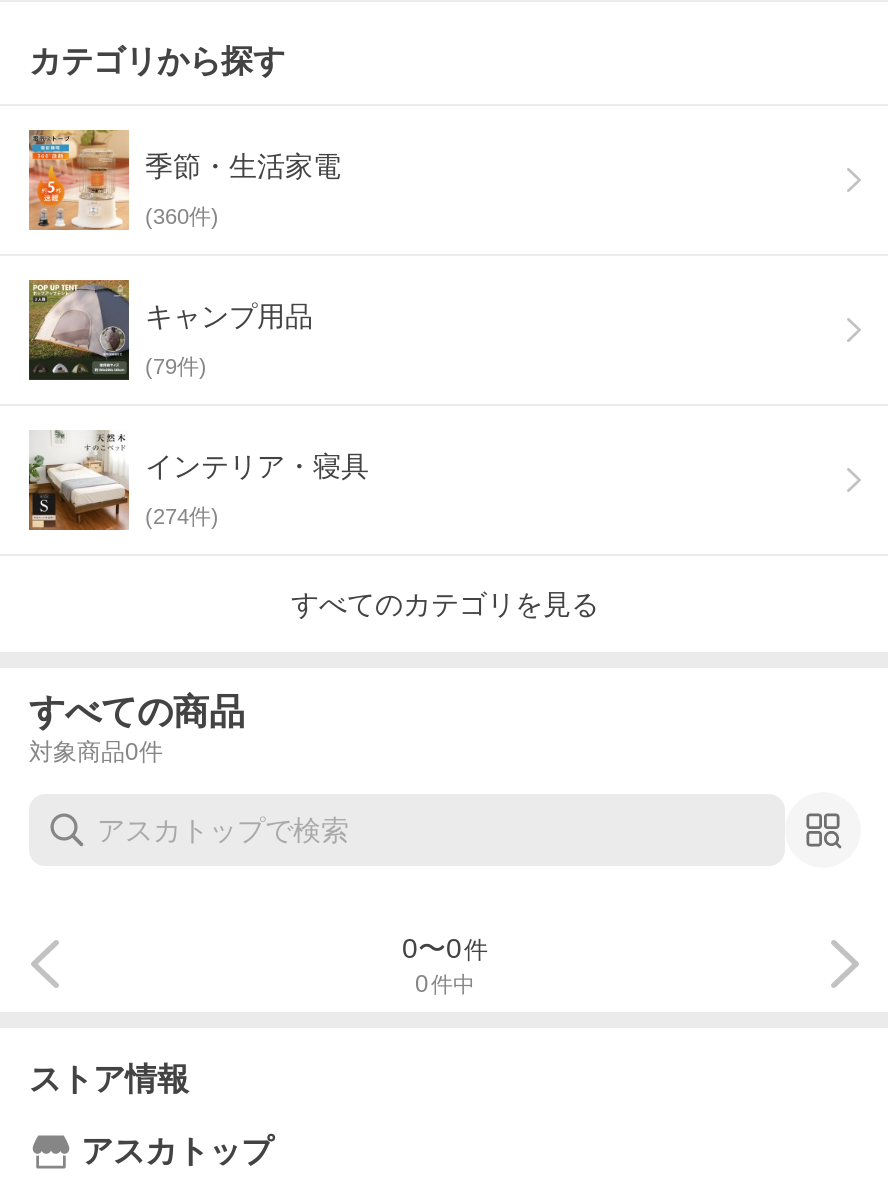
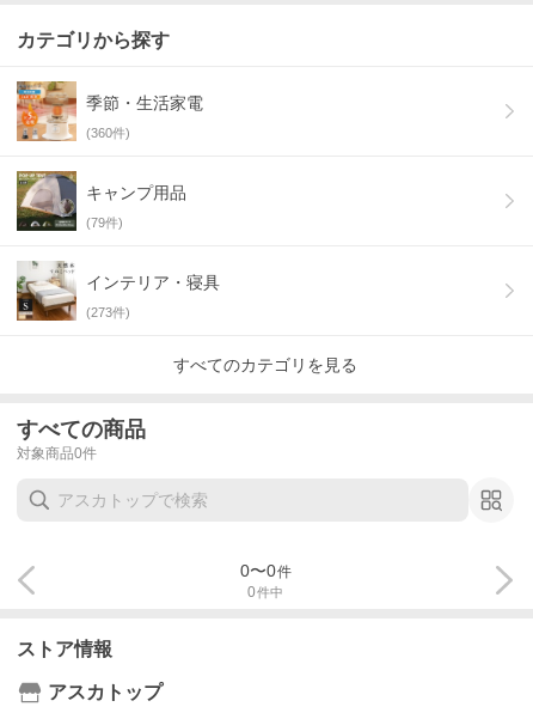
[145,504,219,528] (274件) -> [86,305,130,319] (273件)

